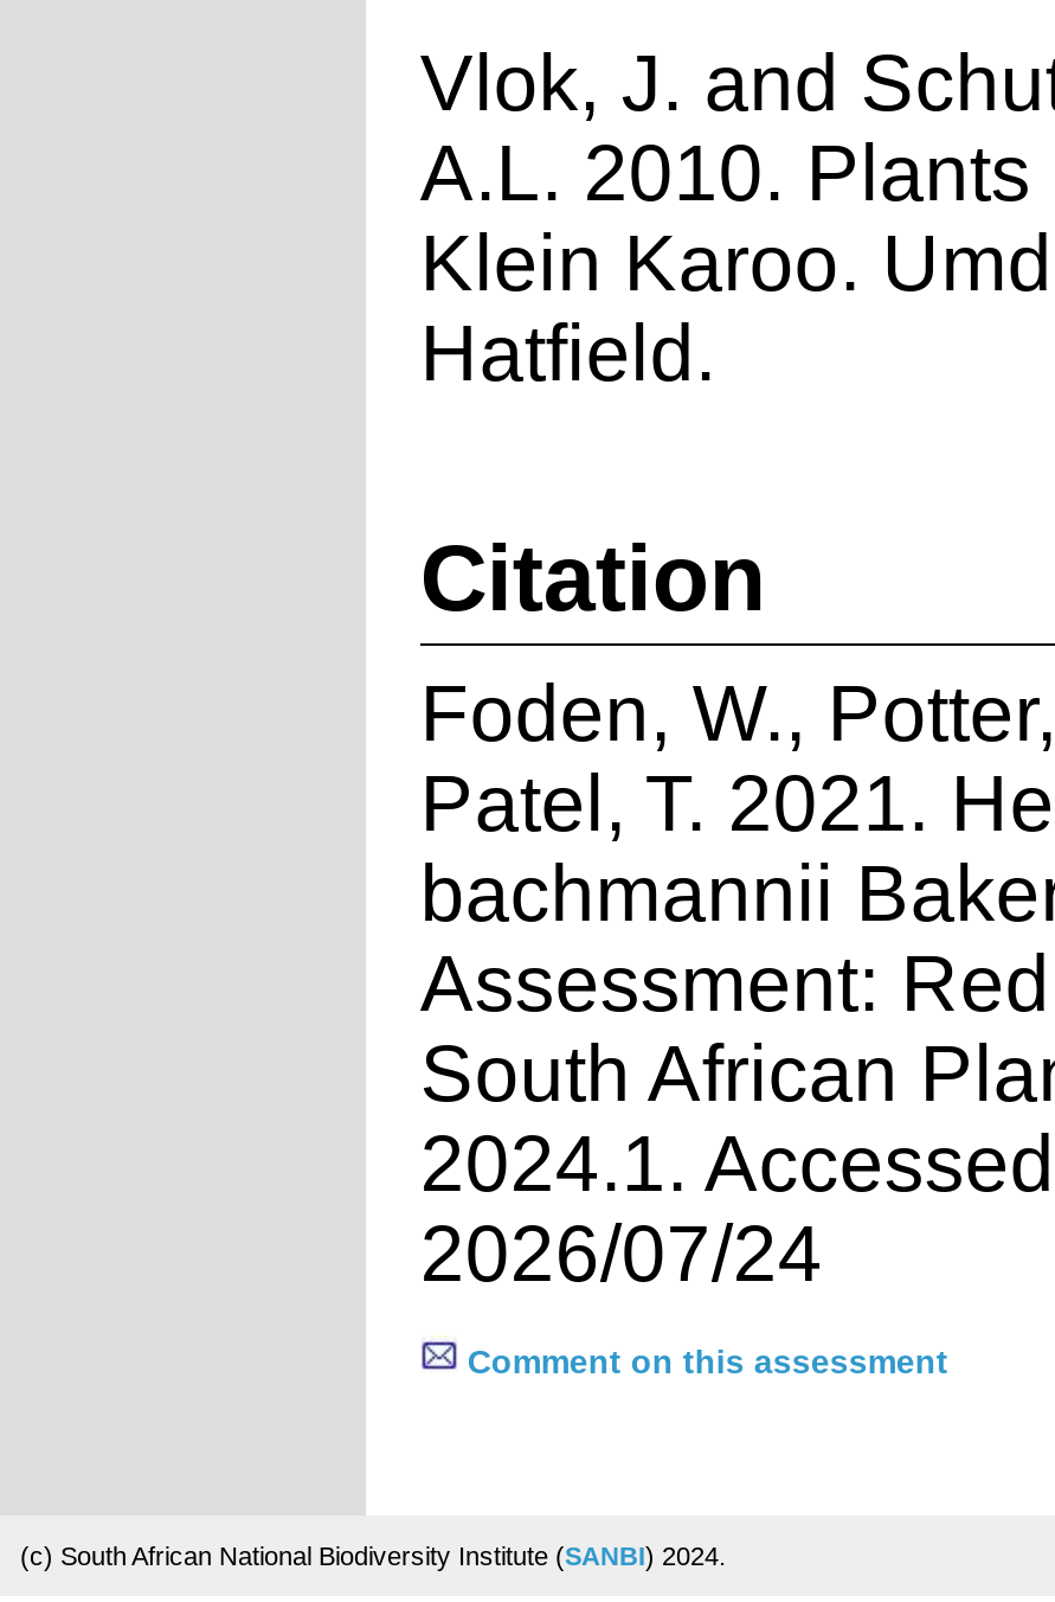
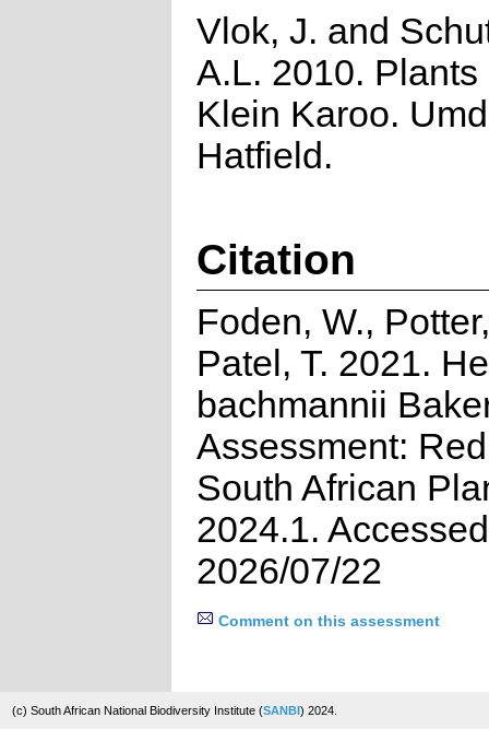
[420,1209,823,1297] 2026/07/24 -> [196,550,382,591] 2026/07/22

